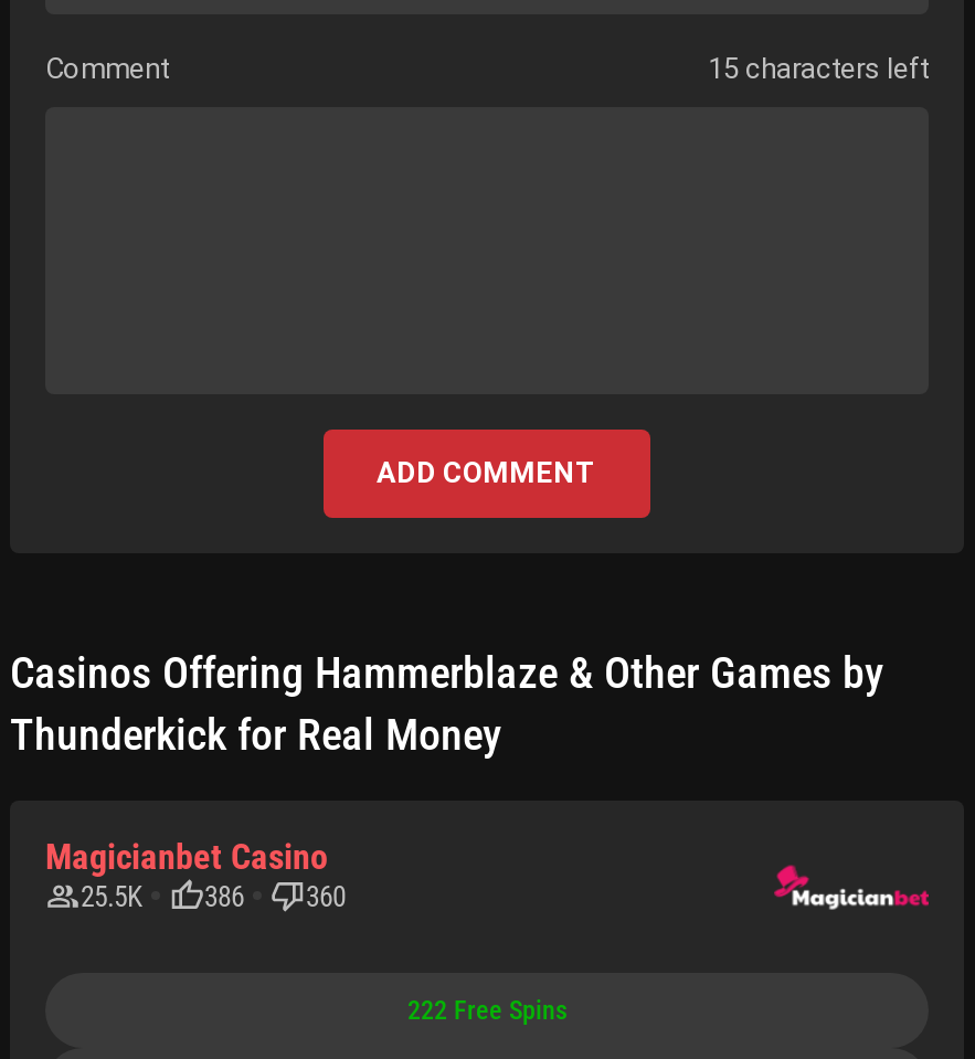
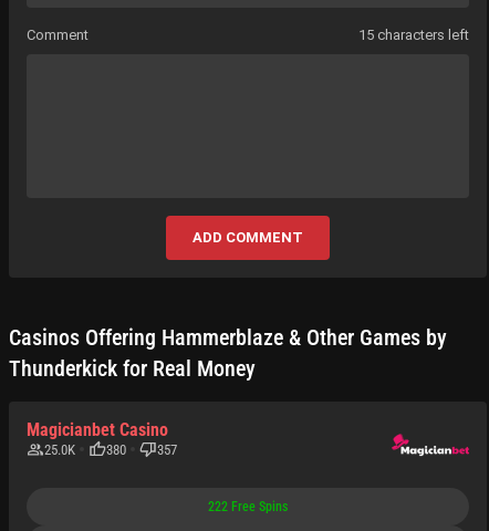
[81,879,346,912] 25.5K | 386 | 360 -> [44,441,177,457] 25.0K | 380 | 357

